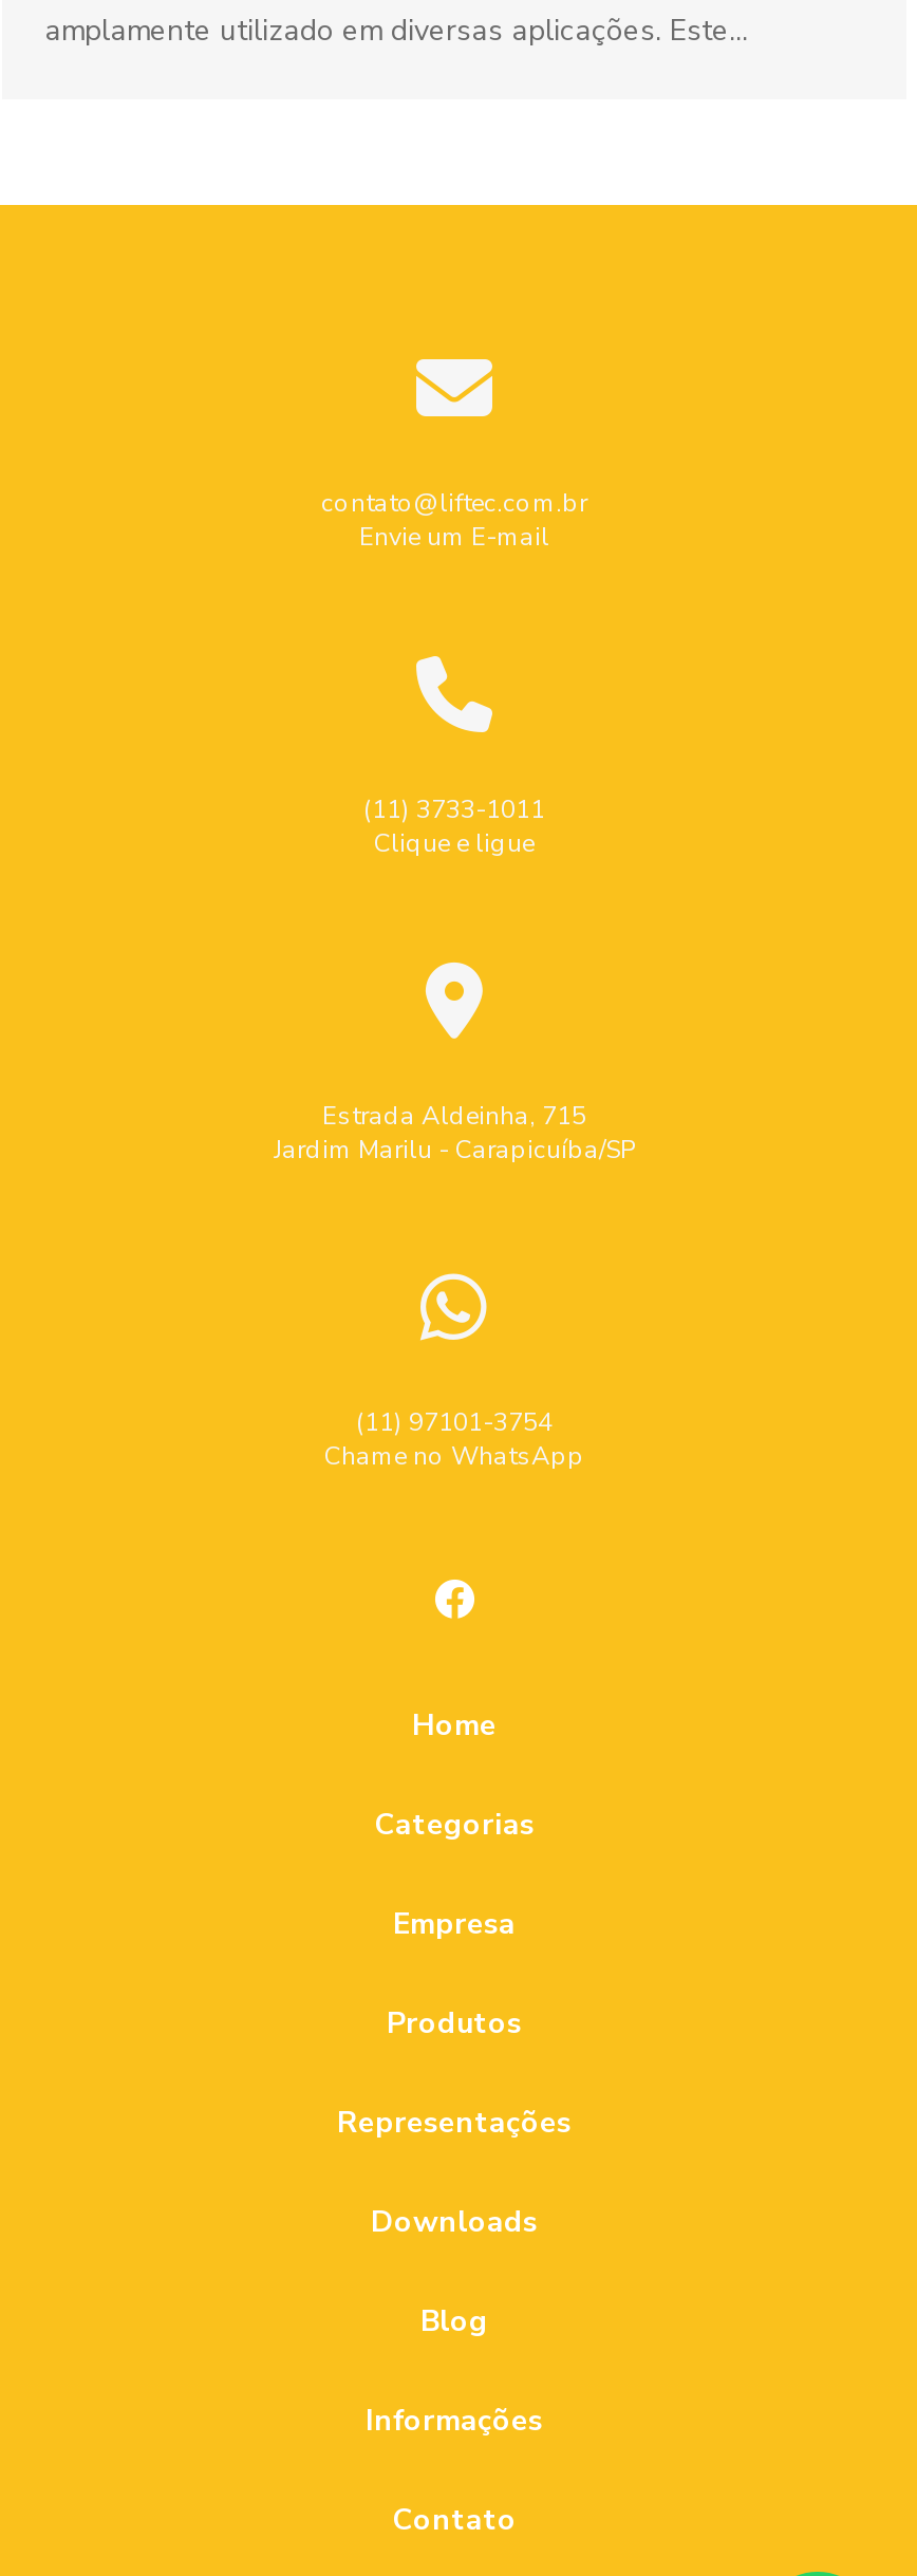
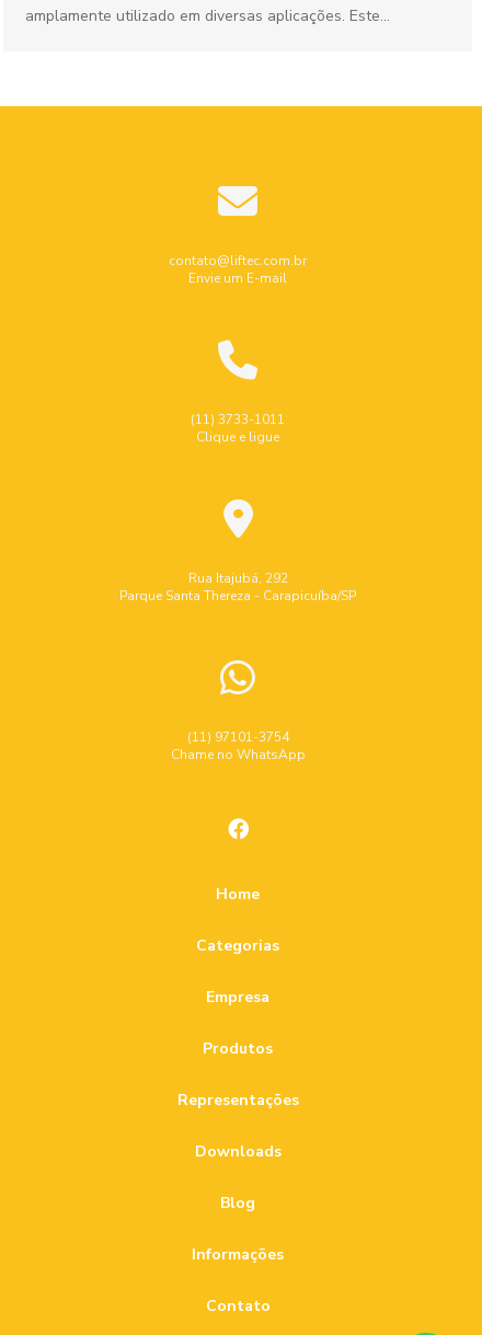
[274,1098,635,1166] Estrada Aldeinha, 715 | Jardim Marilu - Carapicuíba/SP -> [119,569,356,604] Rua Itajubá, 292 | Parque Santa Thereza - Carapicuíba/SP

